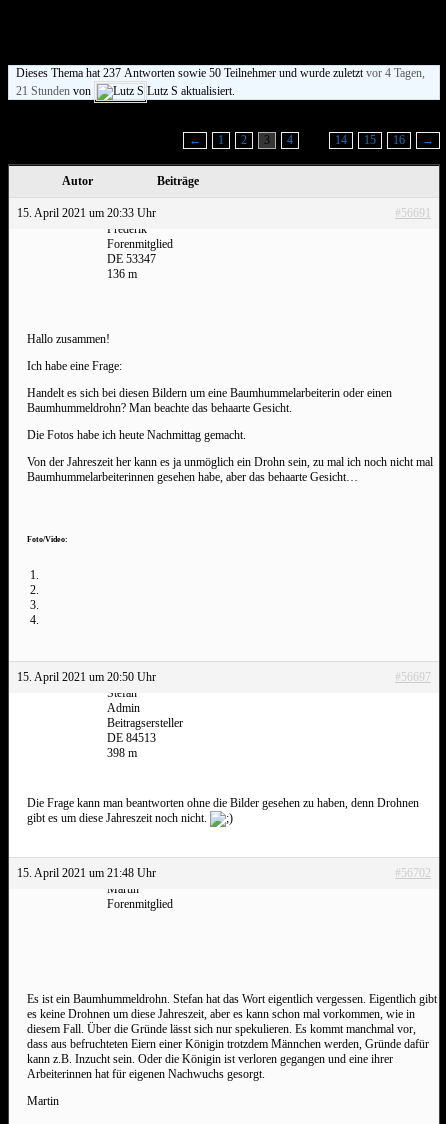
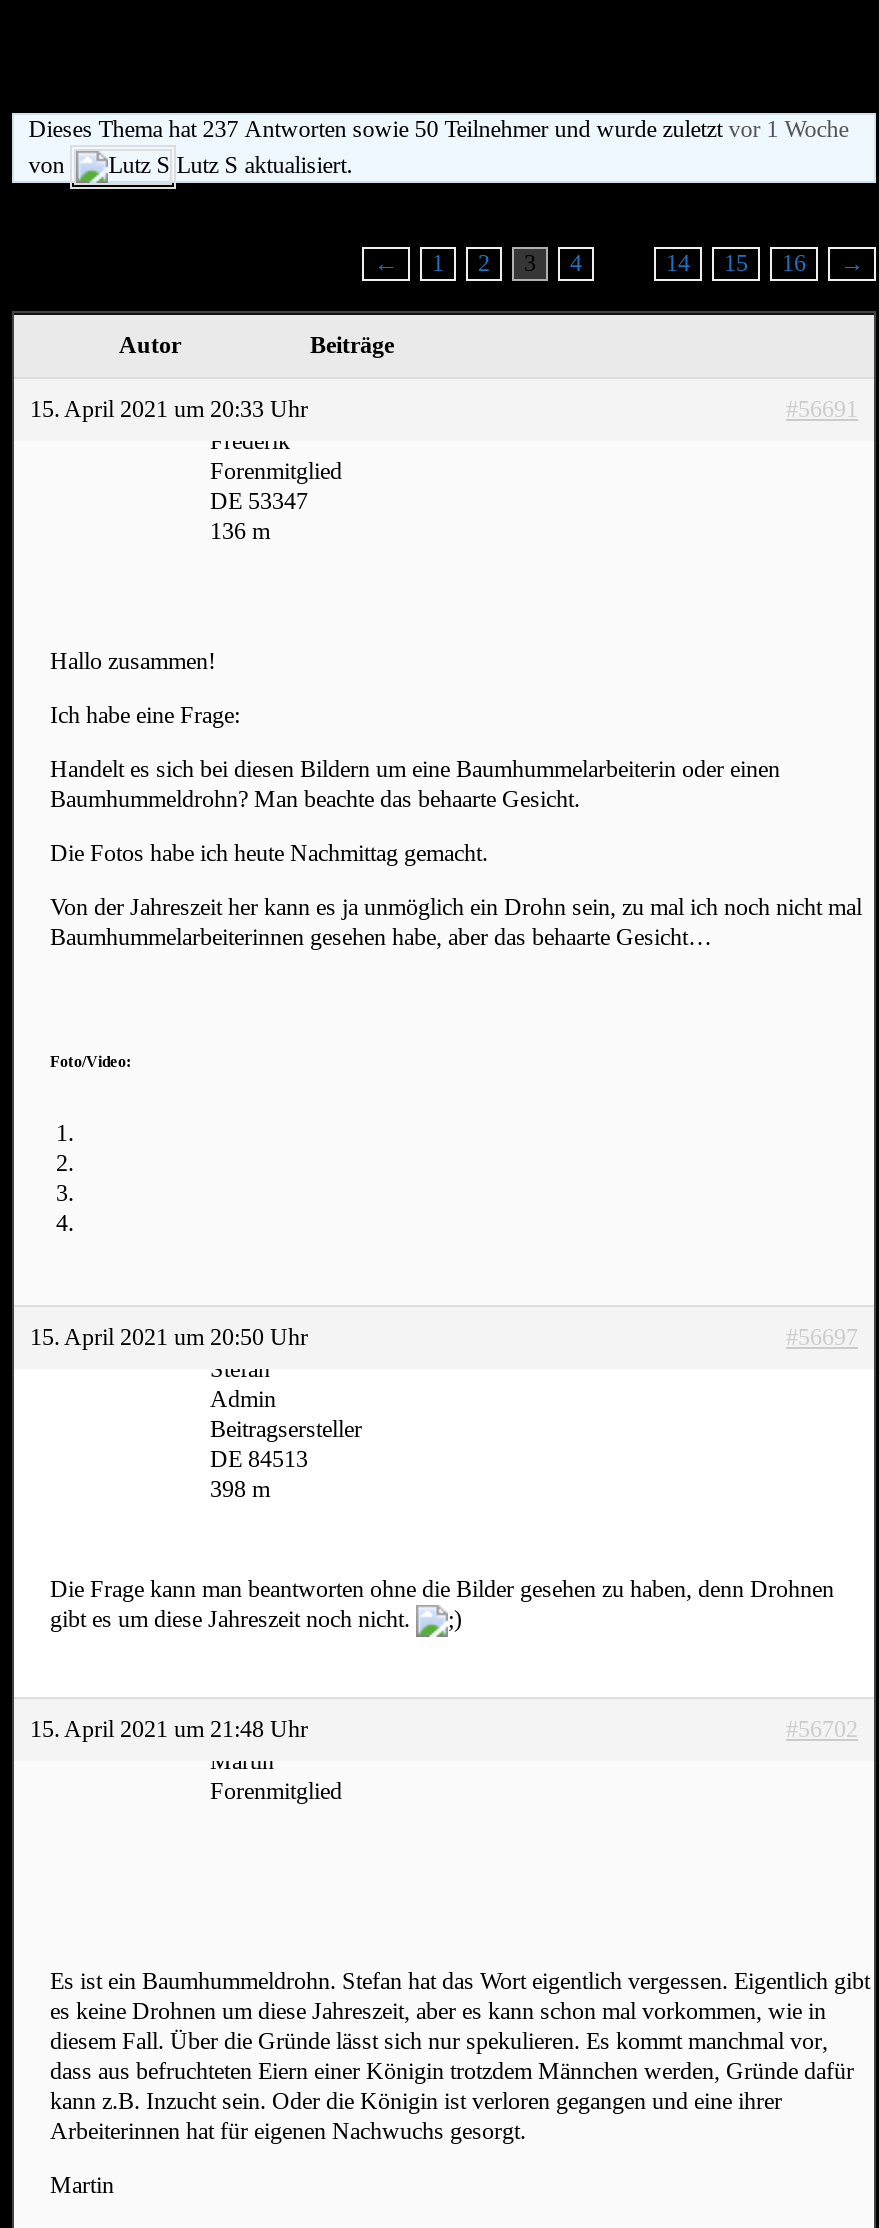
[16,66,425,98] Dieses Thema hat 237 Antworten sowie 50 Teilnehmer und wurde zuletzt vor 4 Tagen, | 21 Stunden von -> [28,115,848,179] Dieses Thema hat 237 Antworten sowie 50 Teilnehmer und wurde zuletzt vor 1 Woche | von

